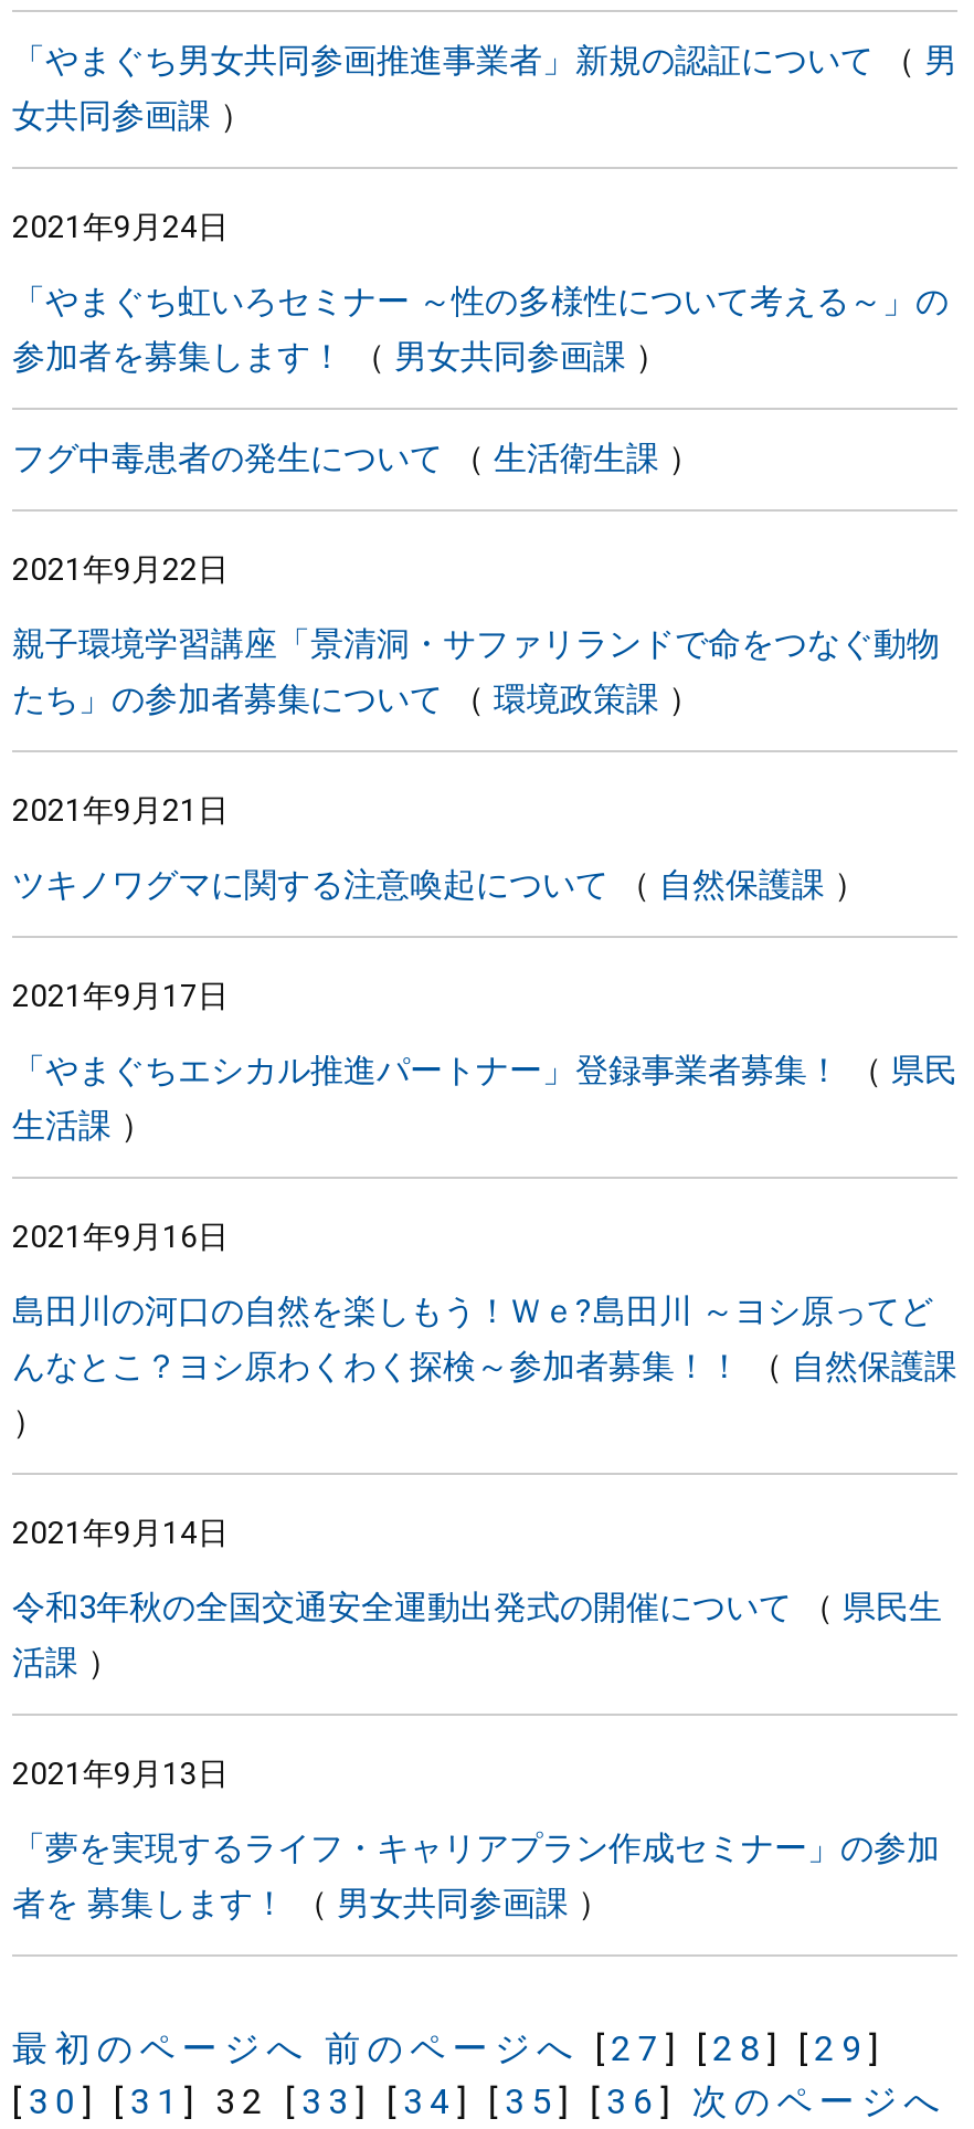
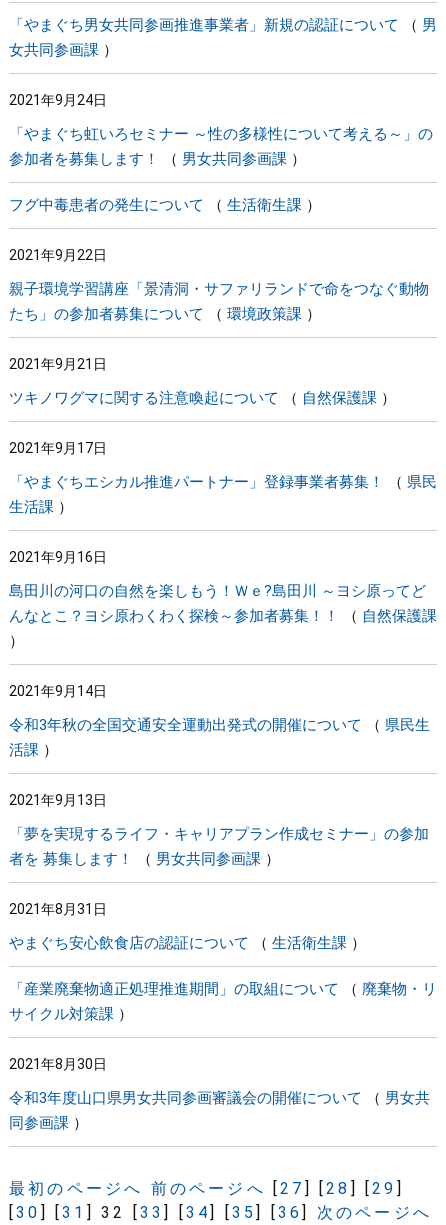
none -> [9,901,437,1132] 2021年8月31日 | やまぐち安心飲食店の認証について | 生活衛生課 | 「産業廃棄物適正処理推進期間」の取組について | 廃棄物・リ | サイクル対策課 | 2021年8月30日 | 令和3年度山口県男女共同参画審議会の開催について | 男女共 | 同参画課

